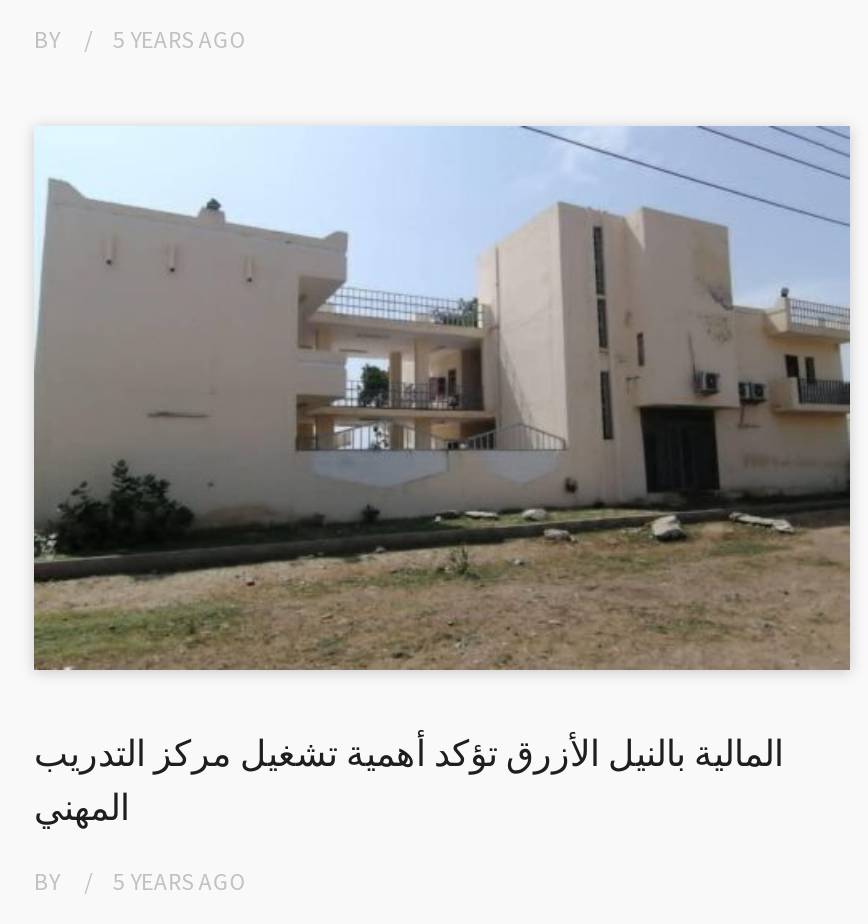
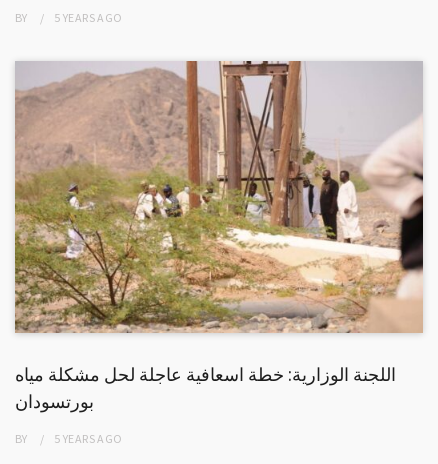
[32,126,852,830] [image] | المالية بالنيل الأزرق تؤكد أهمية تشغيل مركز التدريب | المهني -> [14,60,424,413] [image] | اللجنة الوزارية: خطة اسعافية عاجلة لحل مشكلة مياه | بورتسودان

